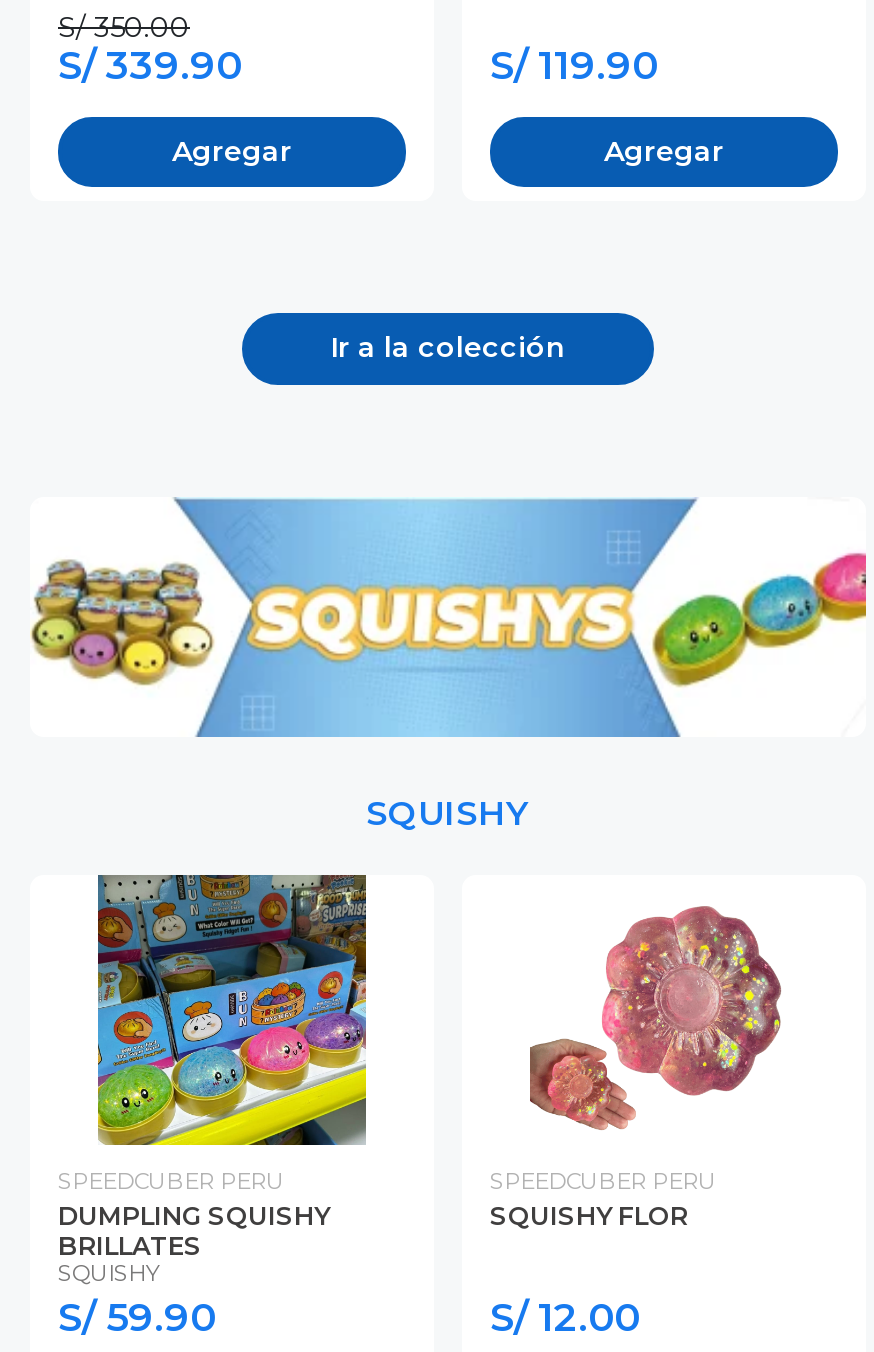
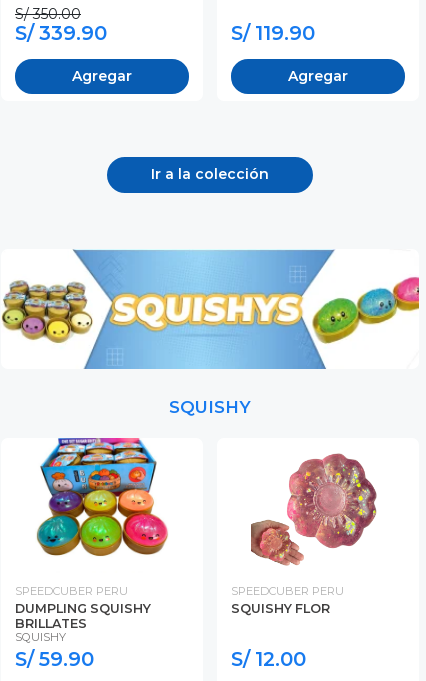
[96,873,368,1147] [image] -> [35,437,169,573] [image]

